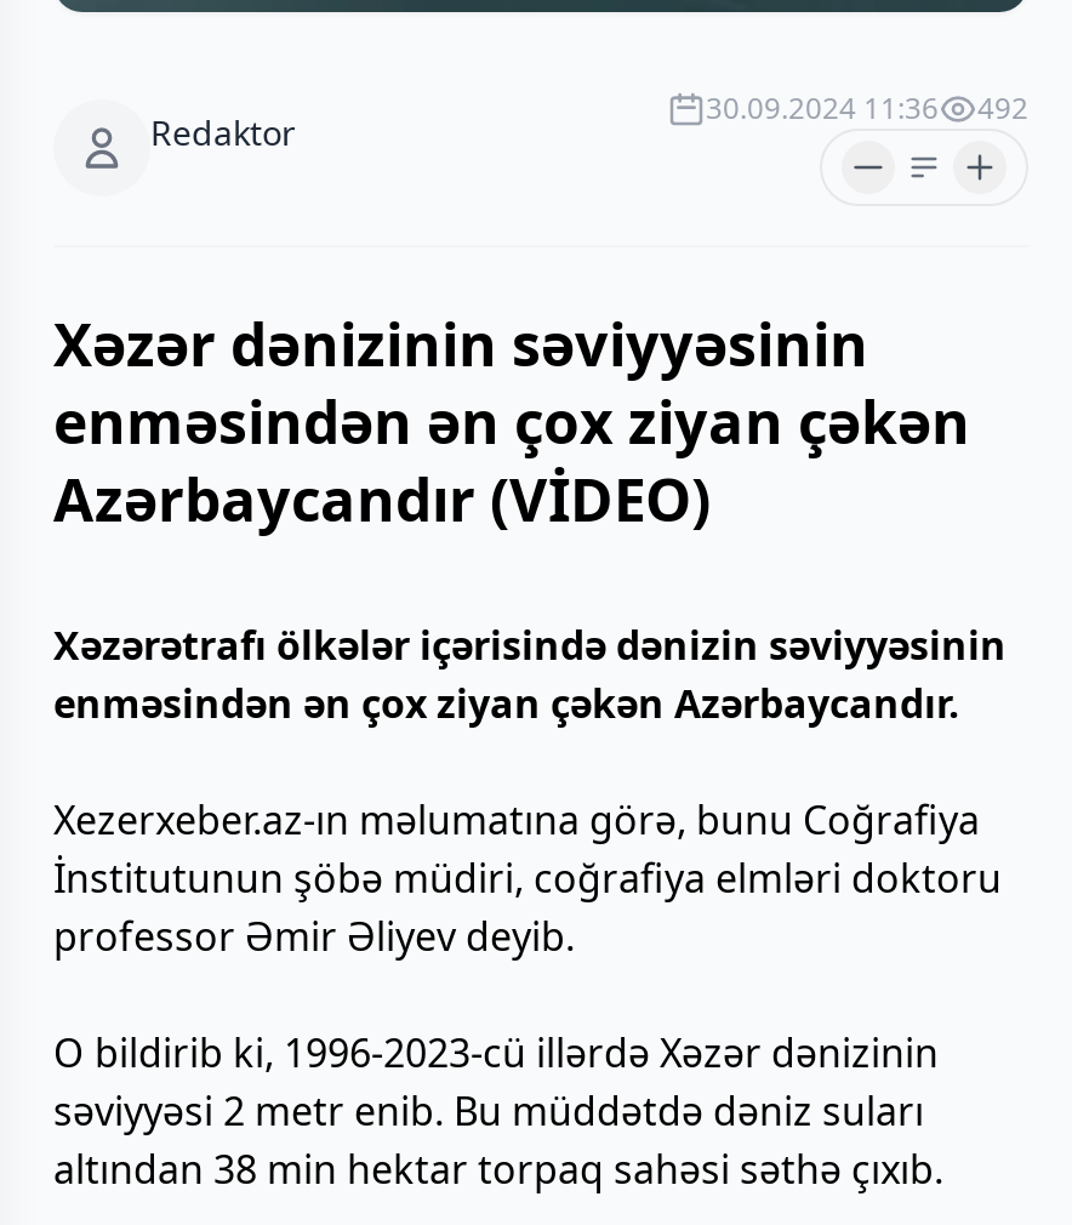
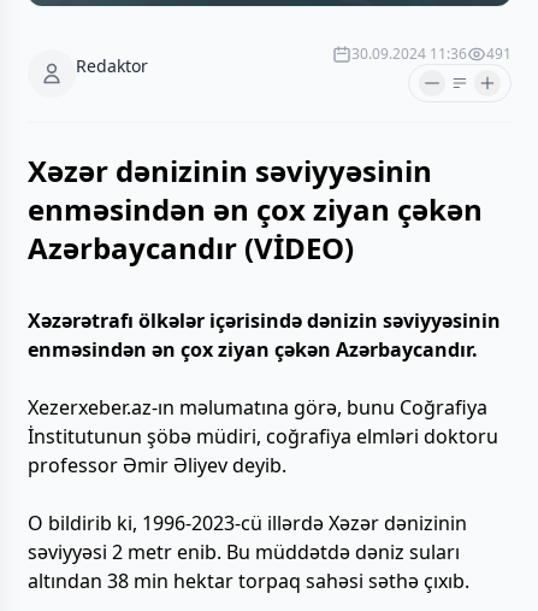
[706,88,1028,130] 30.09.2024 11:36 492 -> [351,44,512,64] 30.09.2024 11:36 491

